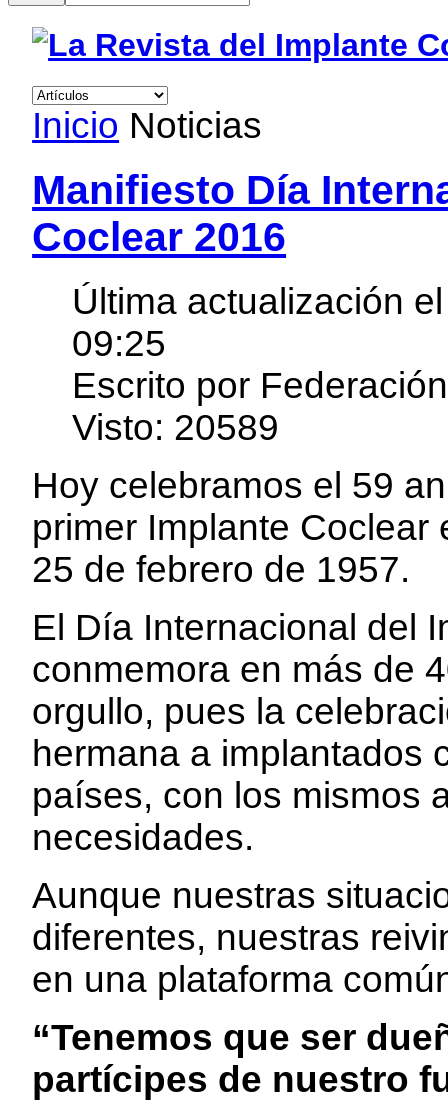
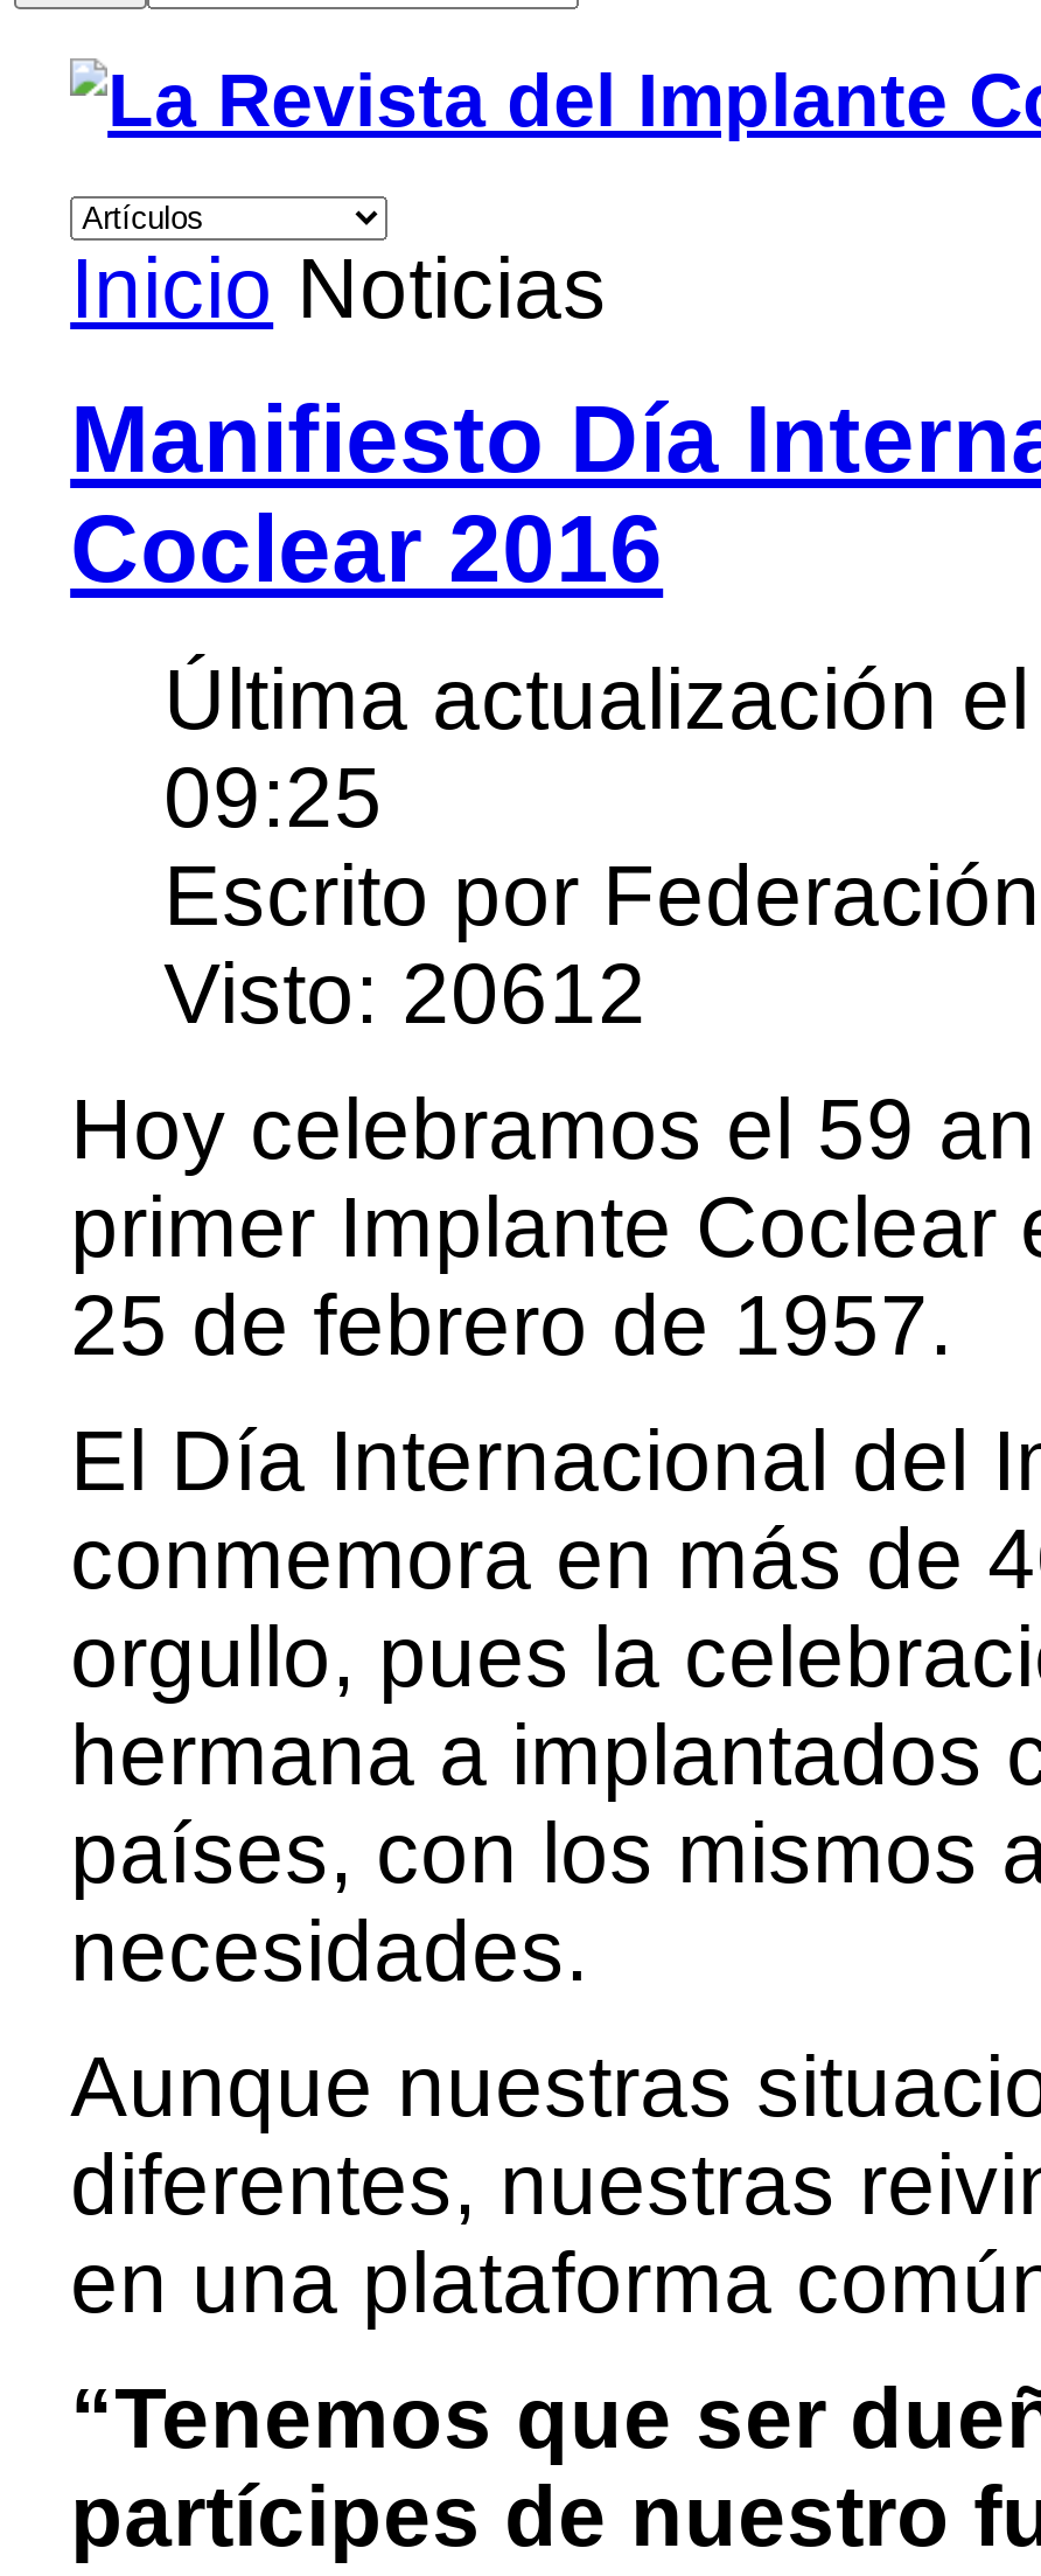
[72,407,279,448] Visto: 20589 -> [164,945,647,1041] Visto: 20612

